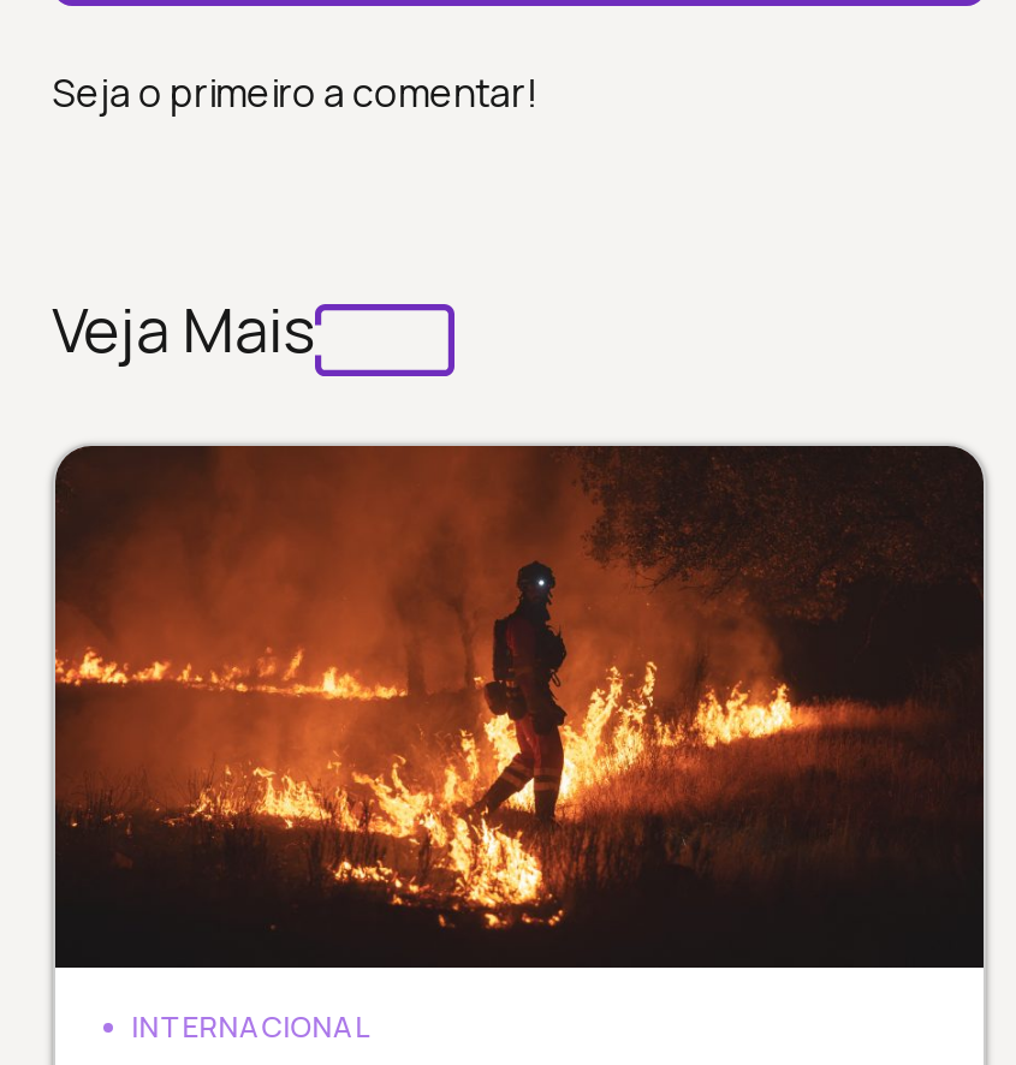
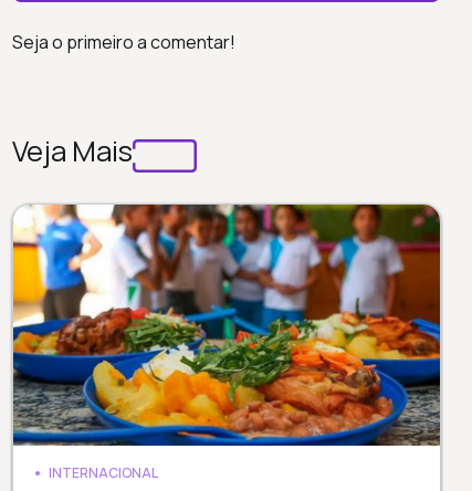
[53,442,986,971] [image] -> [12,203,441,447] [image]

